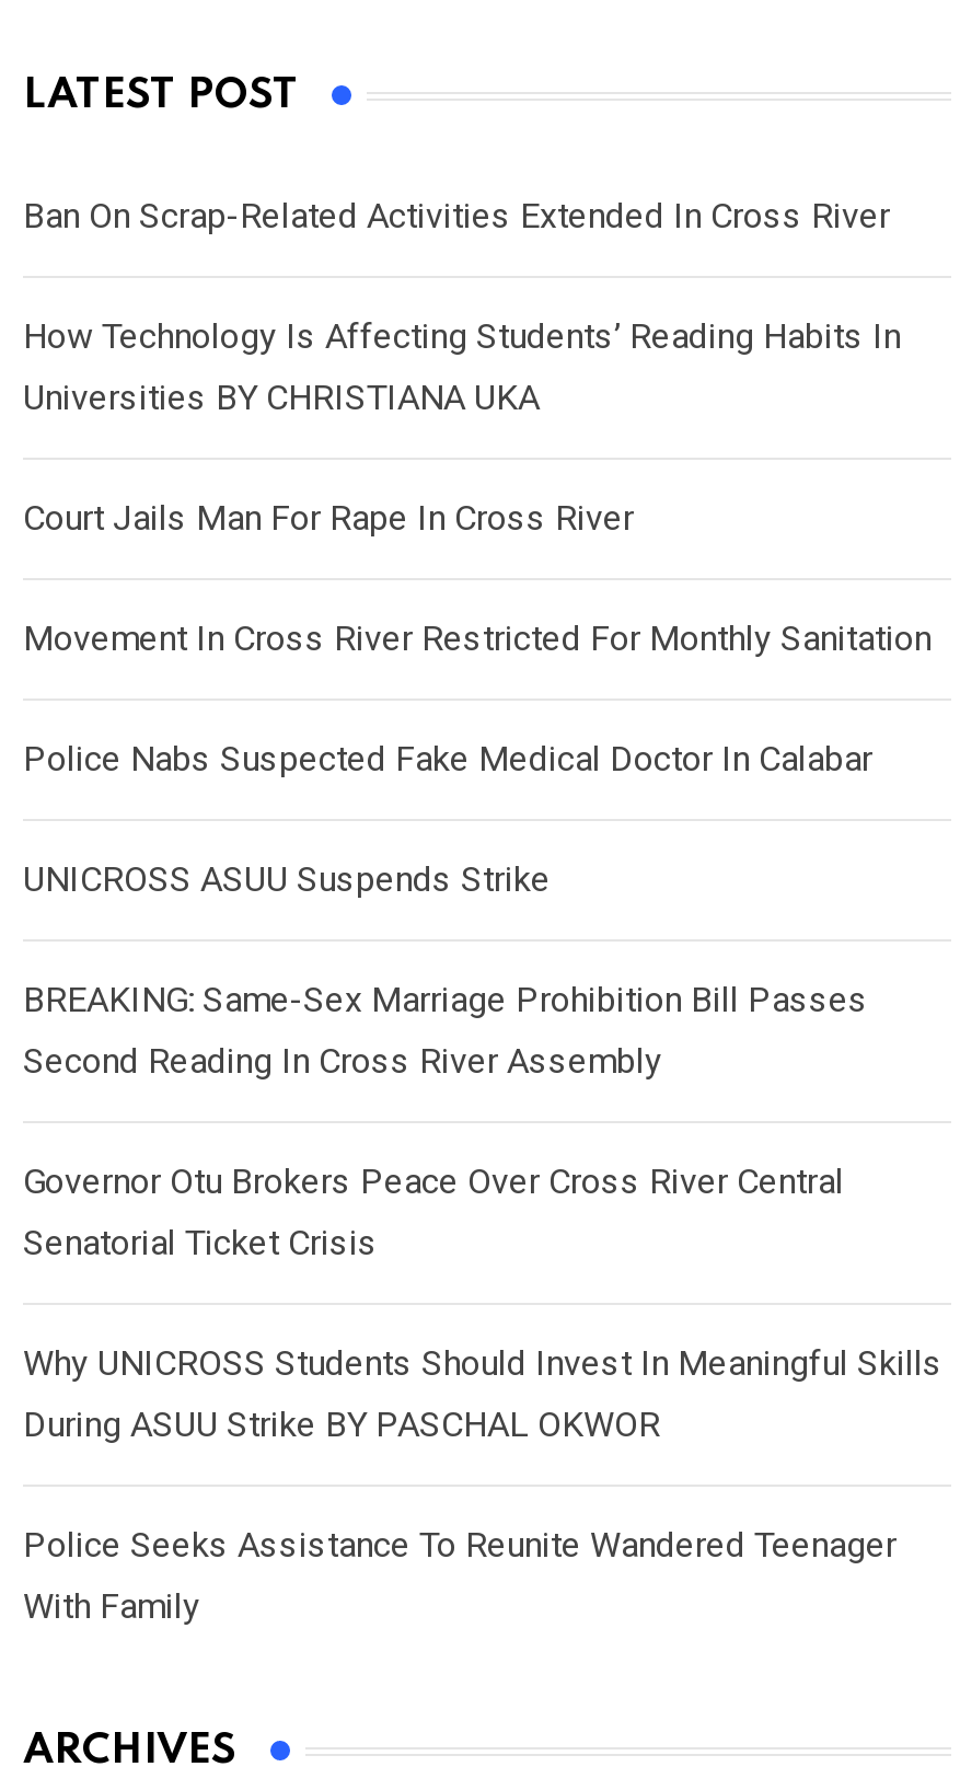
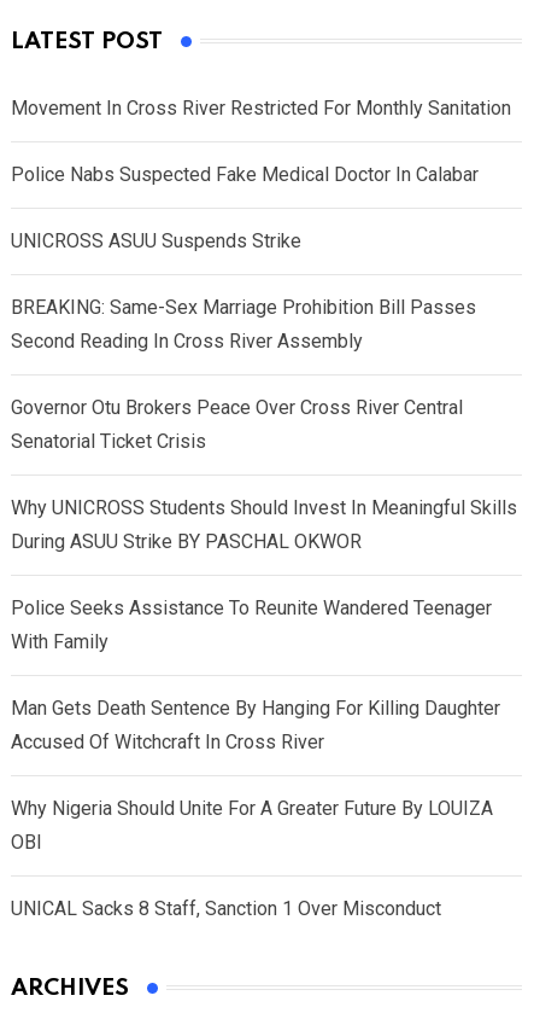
[23,196,901,540] Ban On Scrap-Related Activities Extended In Cross River | How Technology Is Affecting Students’ Reading Habits In | Universities BY CHRISTIANA UKA | Court Jails Man For Rape In Cross River -> none
moved [23,619,942,1628] -> [11,96,517,653]: Movement In Cross River Restricted For Monthly Sanitation | Police Nabs Suspected Fake Medical Doctor In Calabar | UNICROSS ASUU Suspends Strike | ... | Police Seeks Assistance To Reunite Wandered Teenager | With Family
none -> [11,696,500,920] Man Gets Death Sentence By Hanging For Killing Daughter | Accused Of Witchcraft In Cross River | Why Nigeria Should Unite For A Greater Future By LOUIZA | OBI | UNICAL Sacks 8 Staff, Sanction 1 Over Misconduct

